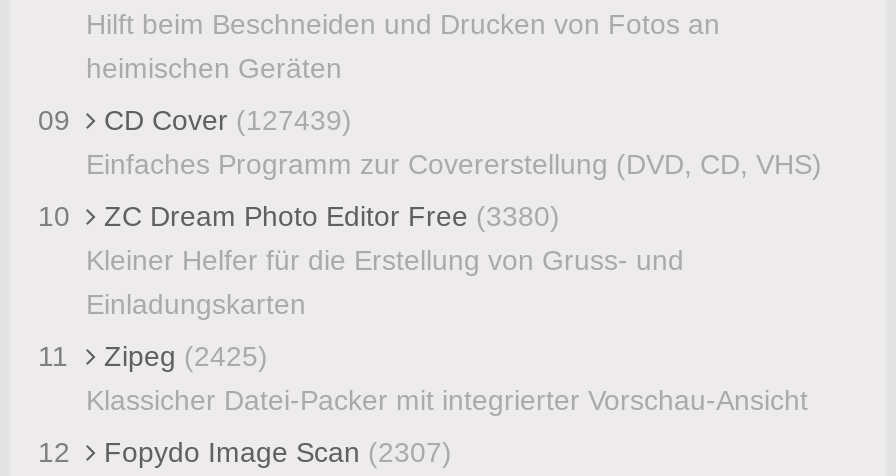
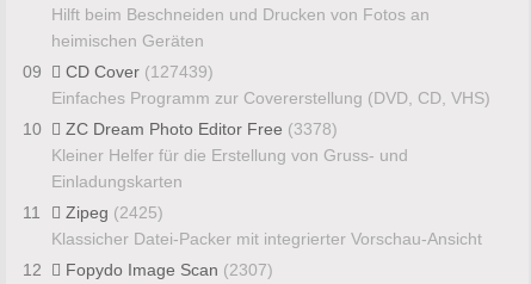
[96,200,560,232] ZC Dream Photo Editor Free (3380) -> [61,119,338,138] ZC Dream Photo Editor Free (3378)

